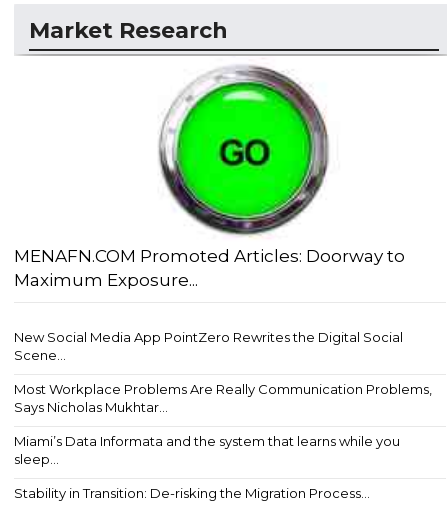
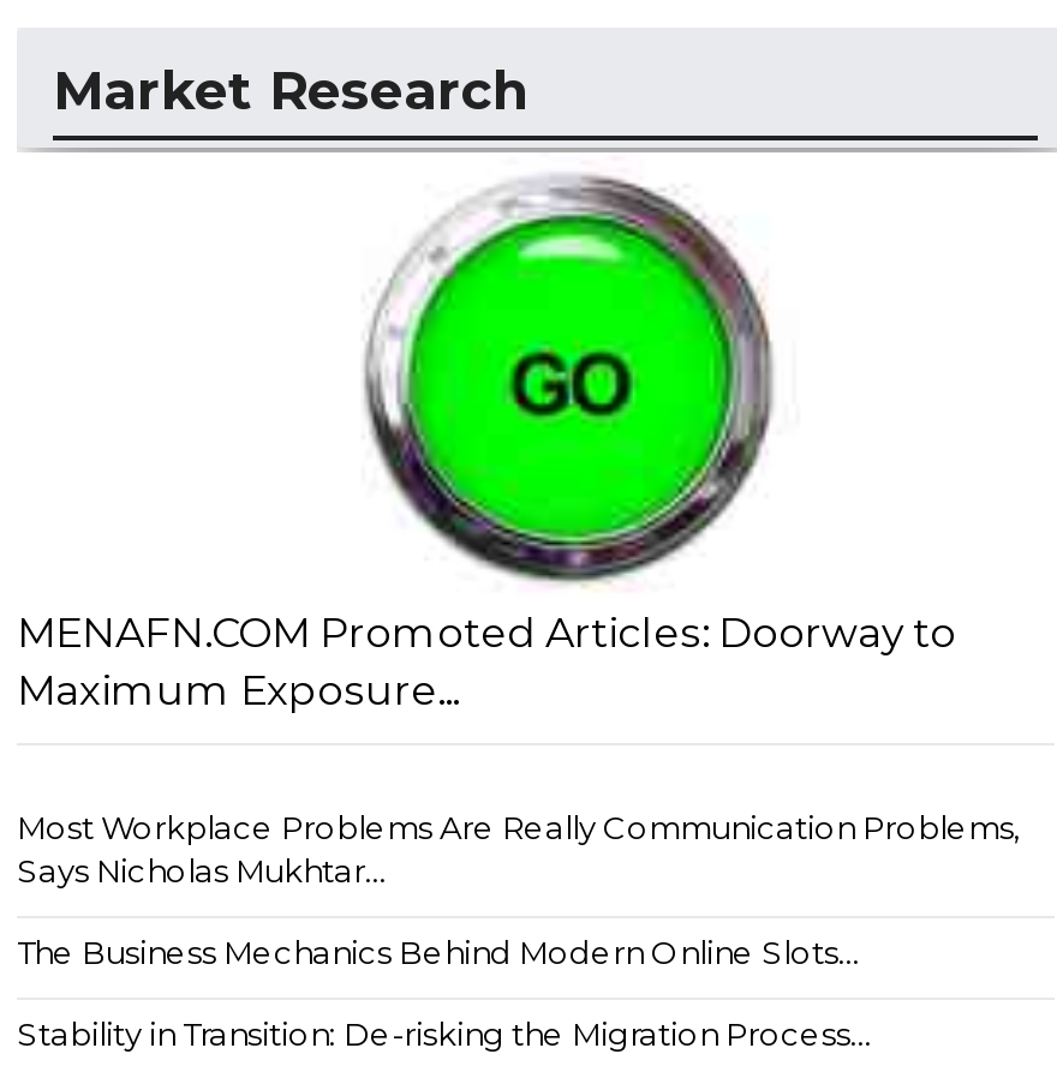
[14,329,403,363] New Social Media App PointZero Rewrites the Digital Social | Scene... -> none
[14,433,400,467] Miami’s Data Informata and the system that learns while you | sleep... -> [17,932,860,970] The Business Mechanics Behind Modern Online Slots...

